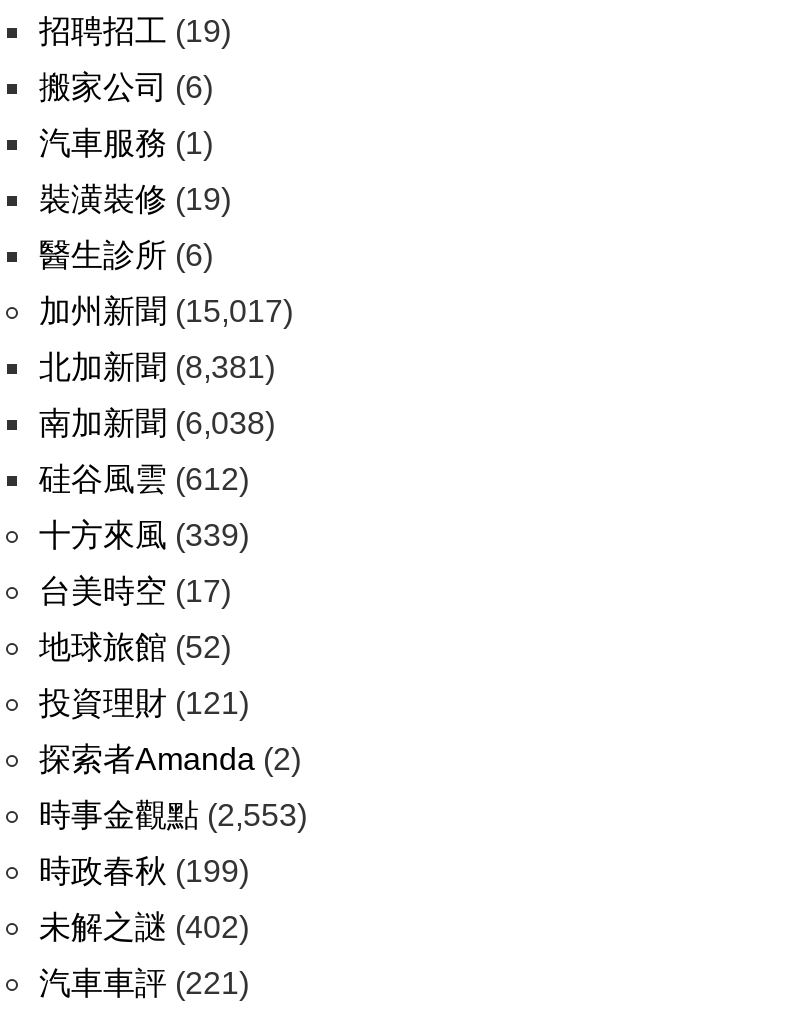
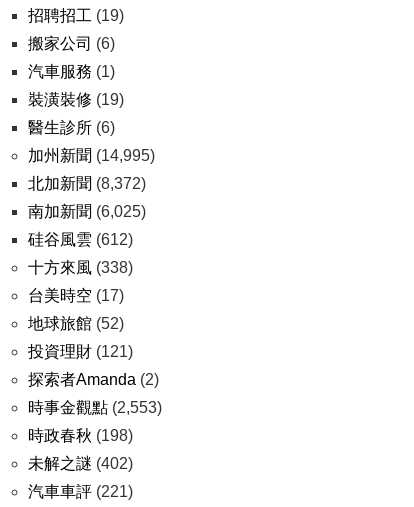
[39,294,293,328] 加州新聞(15,017) -> [28,147,155,164] 加州新聞(14,995)
[39,350,275,384] 北加新聞(8,381) -> [28,175,146,192] 北加新聞(8,372)
[39,406,275,440] 南加新聞(6,038) -> [28,203,146,220] 南加新聞(6,025)
[39,518,249,552] 十方來風(339) -> [28,259,133,276] 十方來風(338)
[39,854,249,888] 時政春秋(199) -> [28,427,133,444] 時政春秋(198)

